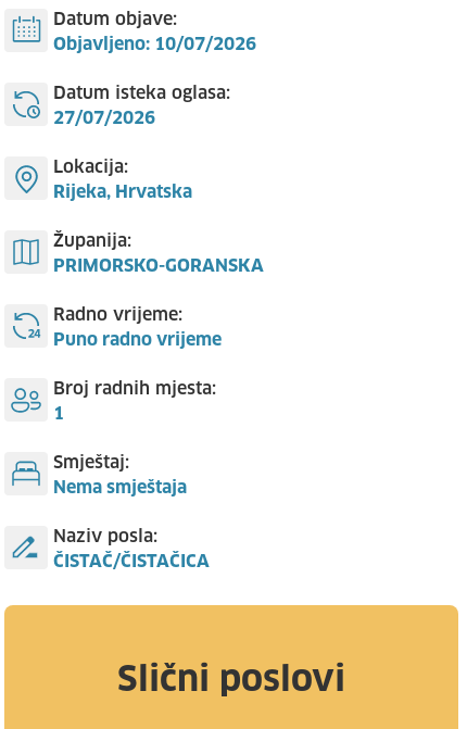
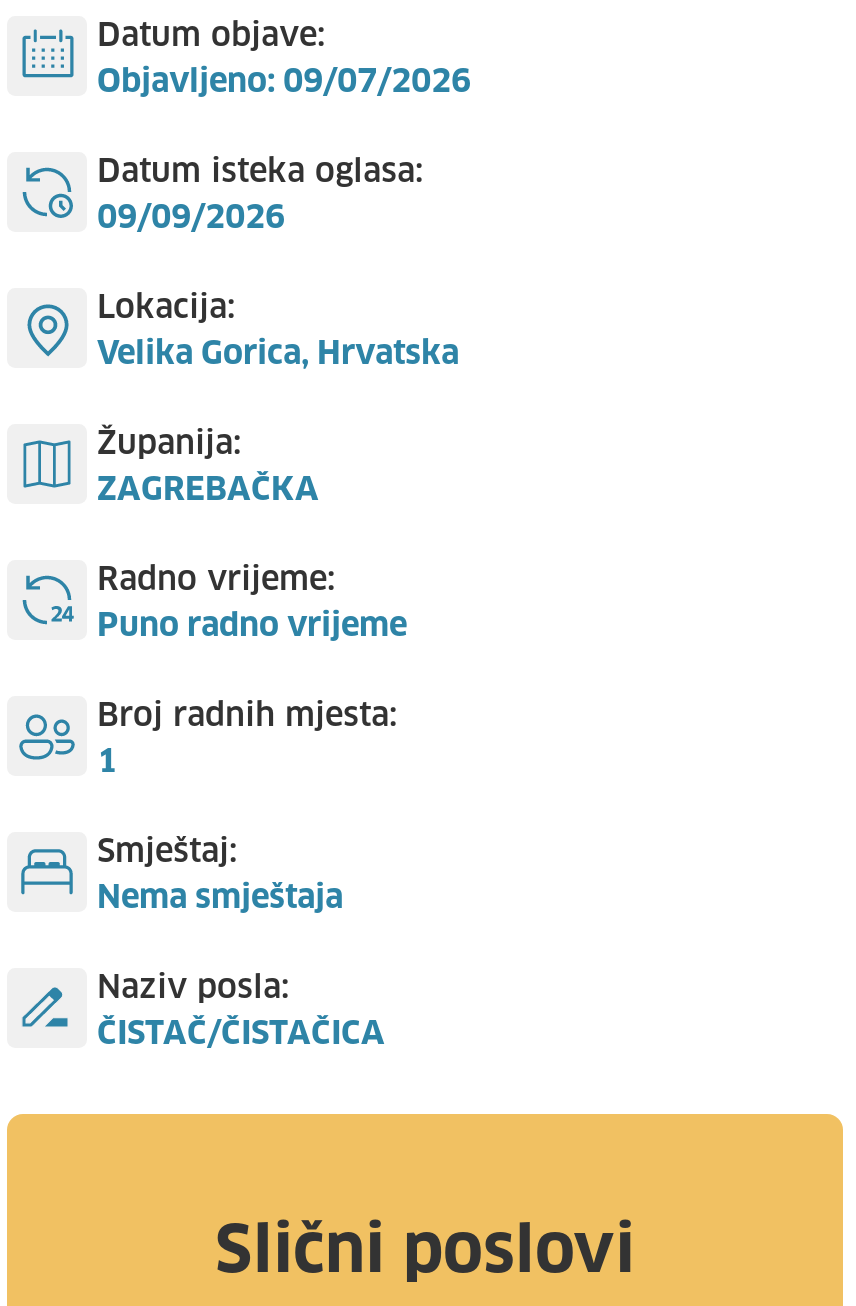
[53,36,256,53] Objavljeno: 10/07/2026 -> [97,66,471,98] Objavljeno: 09/07/2026
[53,110,155,127] 27/07/2026 -> [97,202,285,234] 09/09/2026
[53,184,192,201] Rijeka, Hrvatska -> [97,338,459,370] Velika Gorica, Hrvatska
[53,257,264,275] PRIMORSKO-GORANSKA -> [97,474,319,506] ZAGREBAČKA

